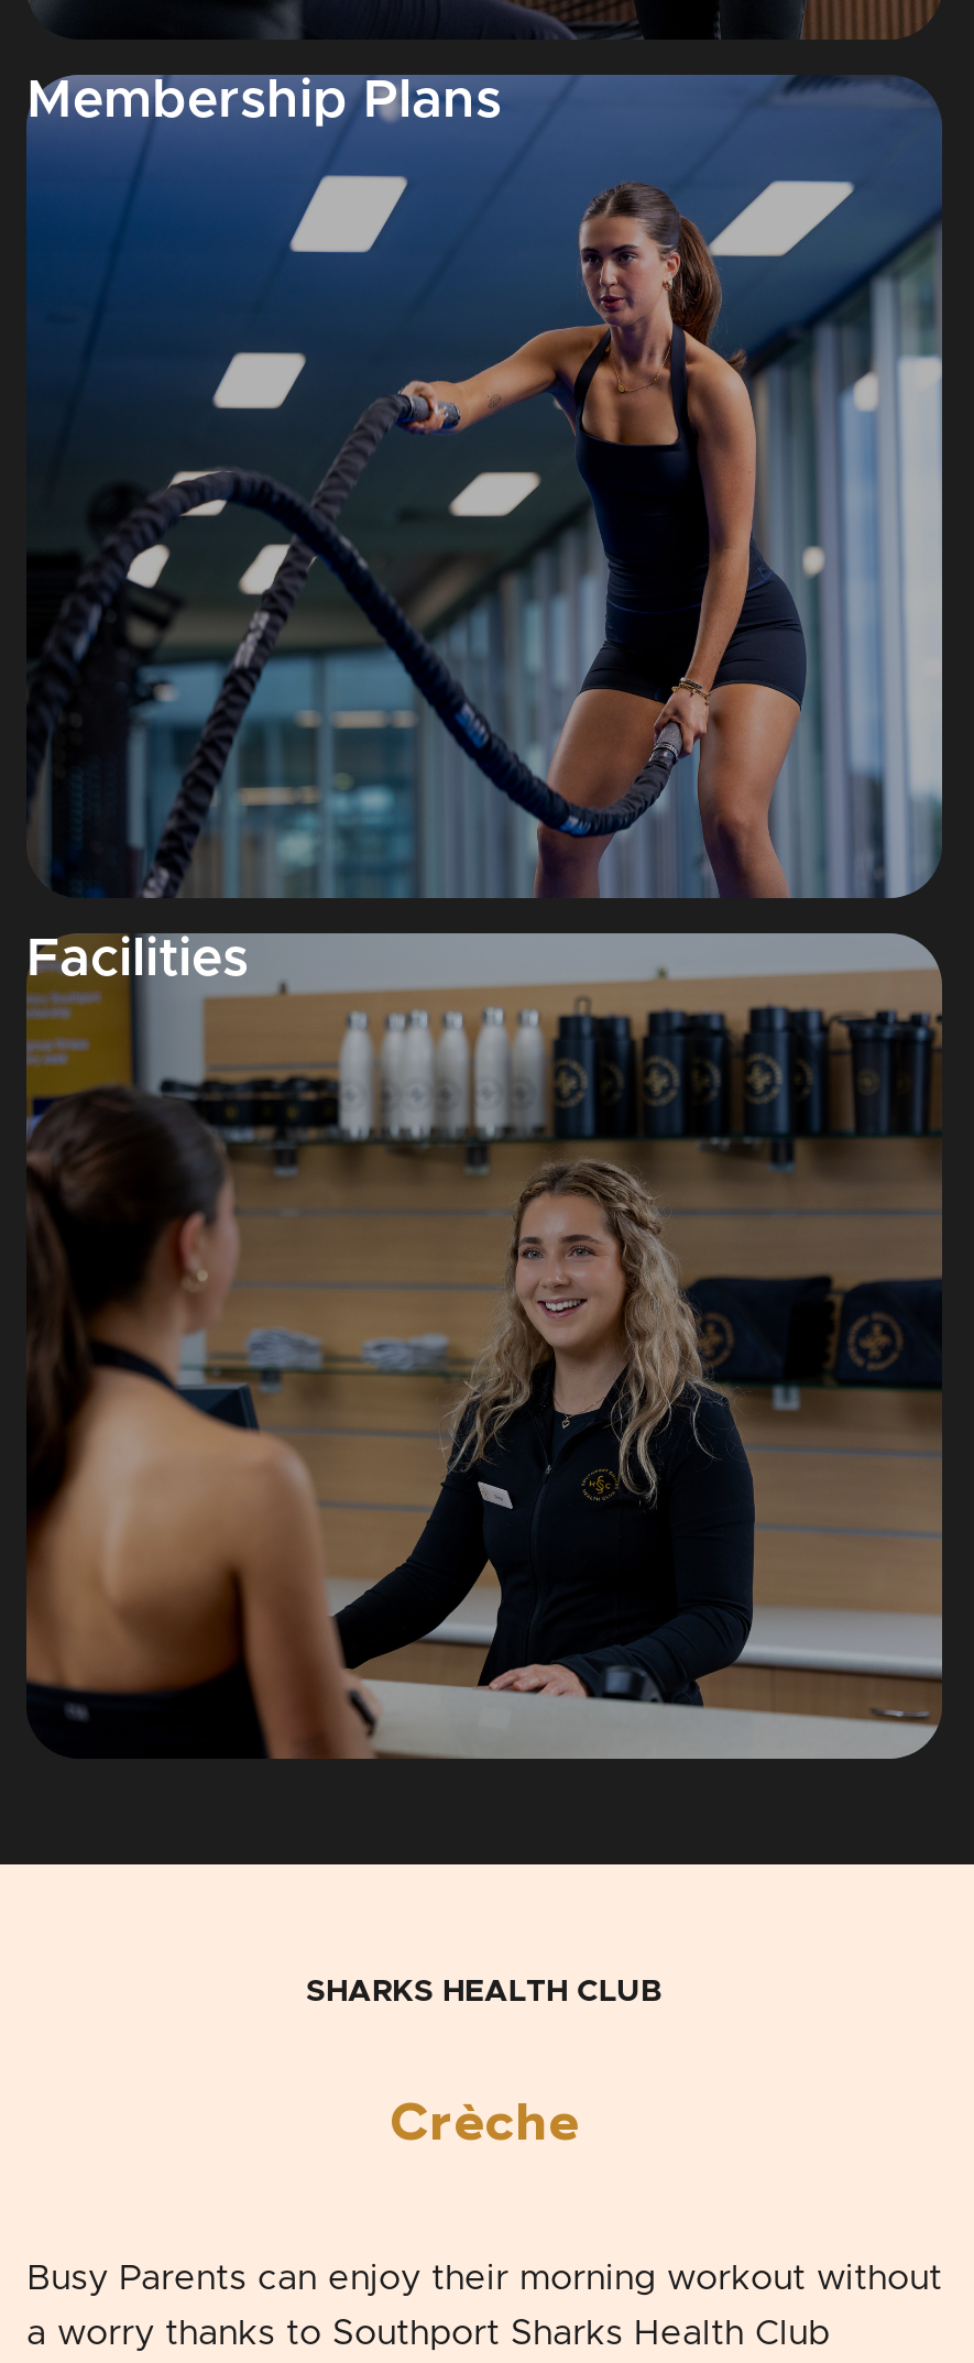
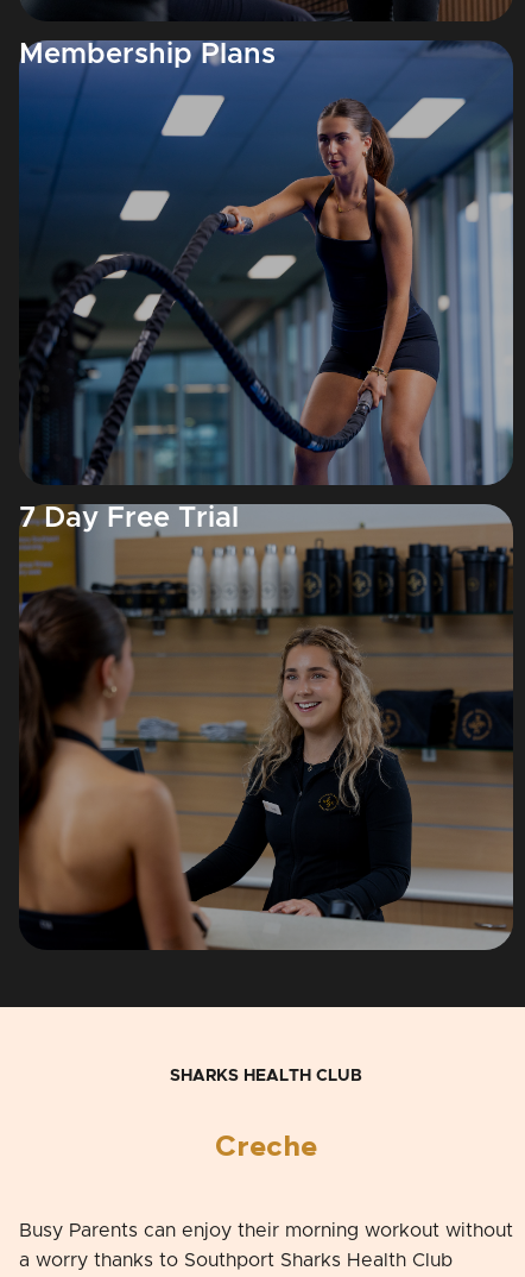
[26,934,249,987] Facilities -> [19,504,239,533] 7 Day Free Trial
[390,2097,579,2150] Crèche -> [215,1133,317,1161] Creche

